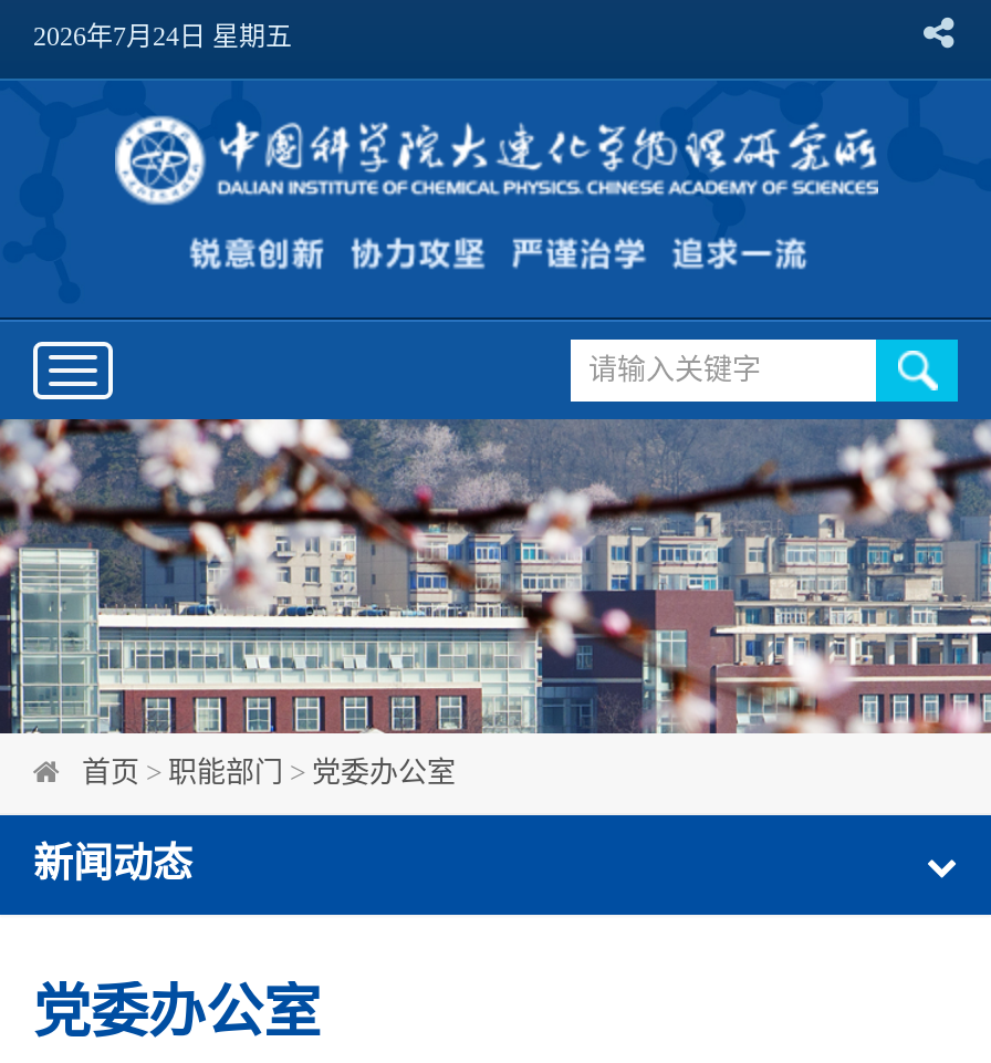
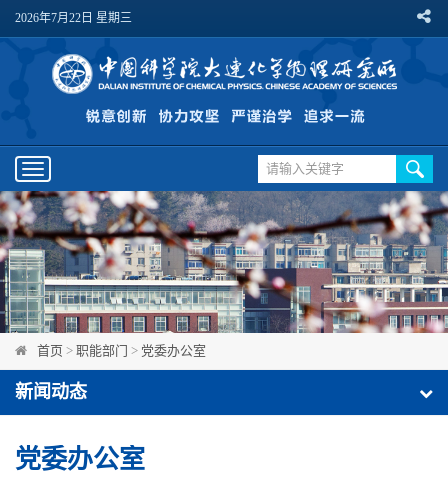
[33,21,292,52] 2026年7月24日 星期五 -> [15,11,132,25] 2026年7月22日 星期三

